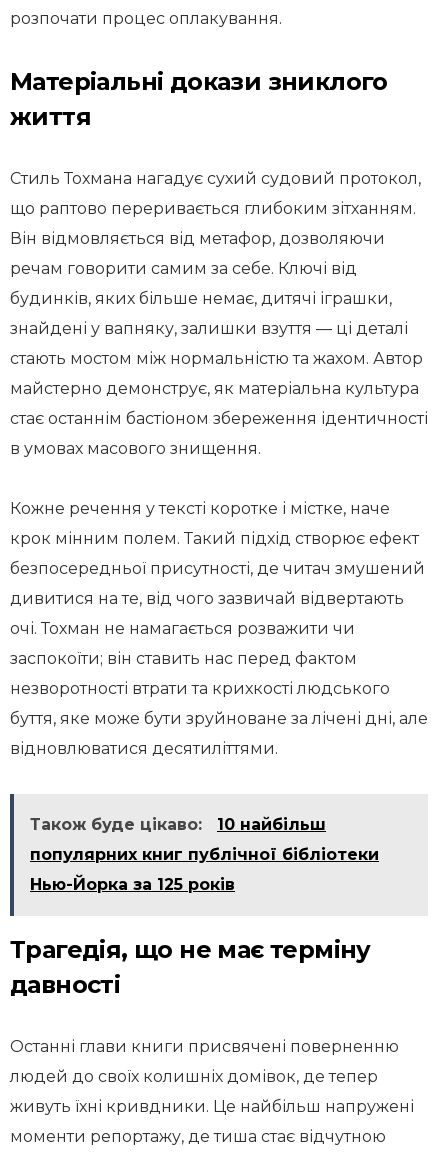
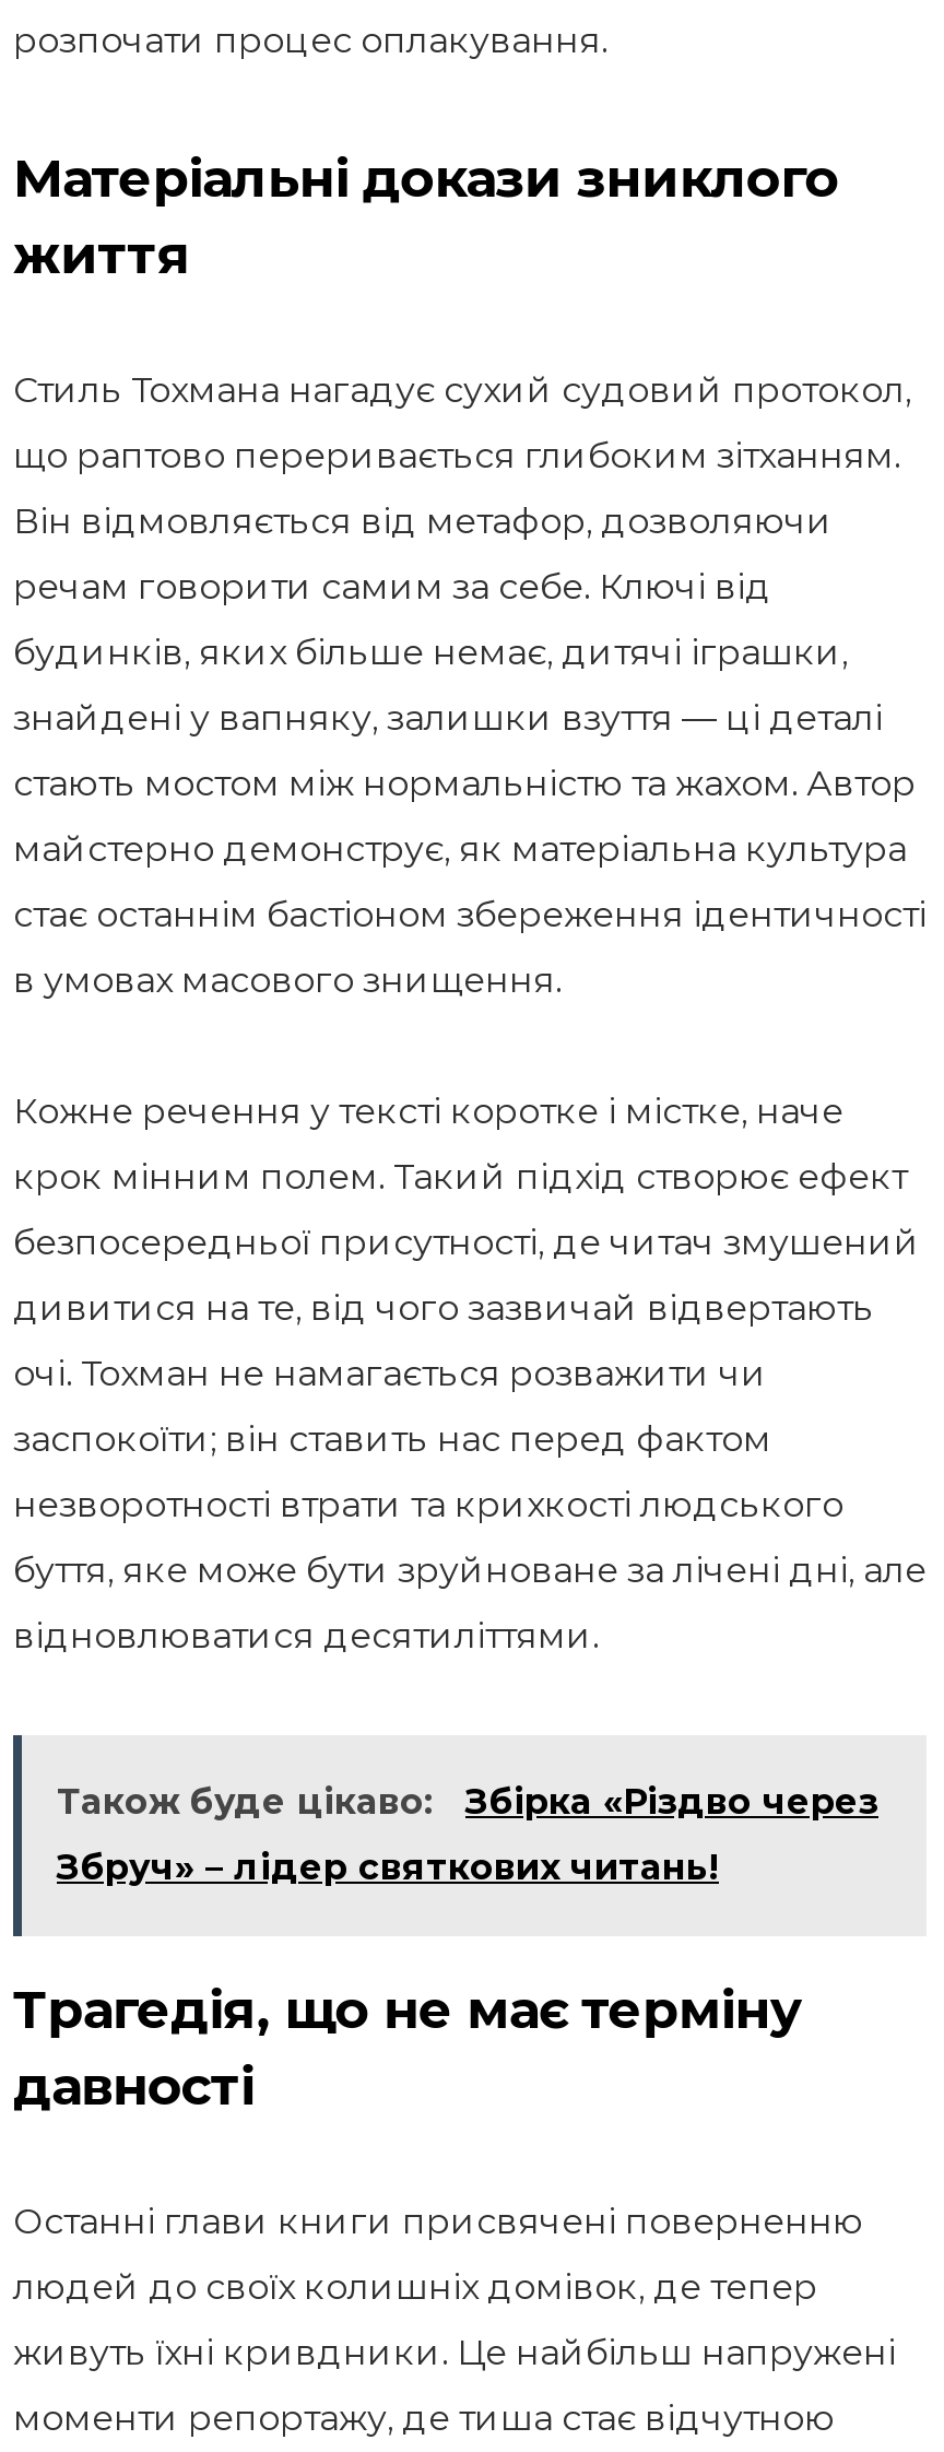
[30,815,379,894] Також буде цікаво: 10 найбільш | популярних книг публічної бібліотеки | Нью-Йорка за 125 років -> [57,1781,878,1888] Також буде цікаво: Збірка «Різдво через | Збруч» – лідер святкових читань!

